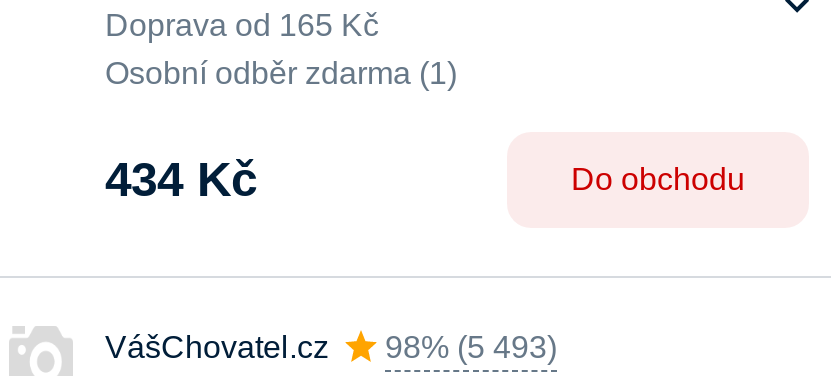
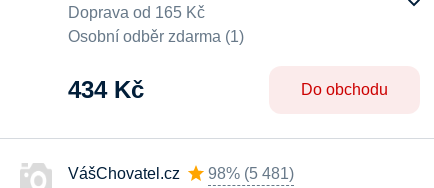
[105,330,557,364] VášChovatel.cz 98% (5 493) -> [68,165,294,182] VášChovatel.cz 98% (5 481)

